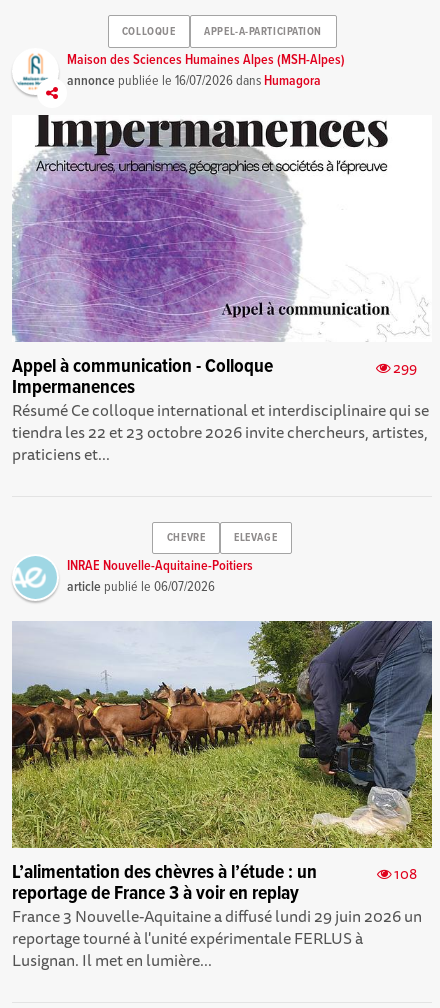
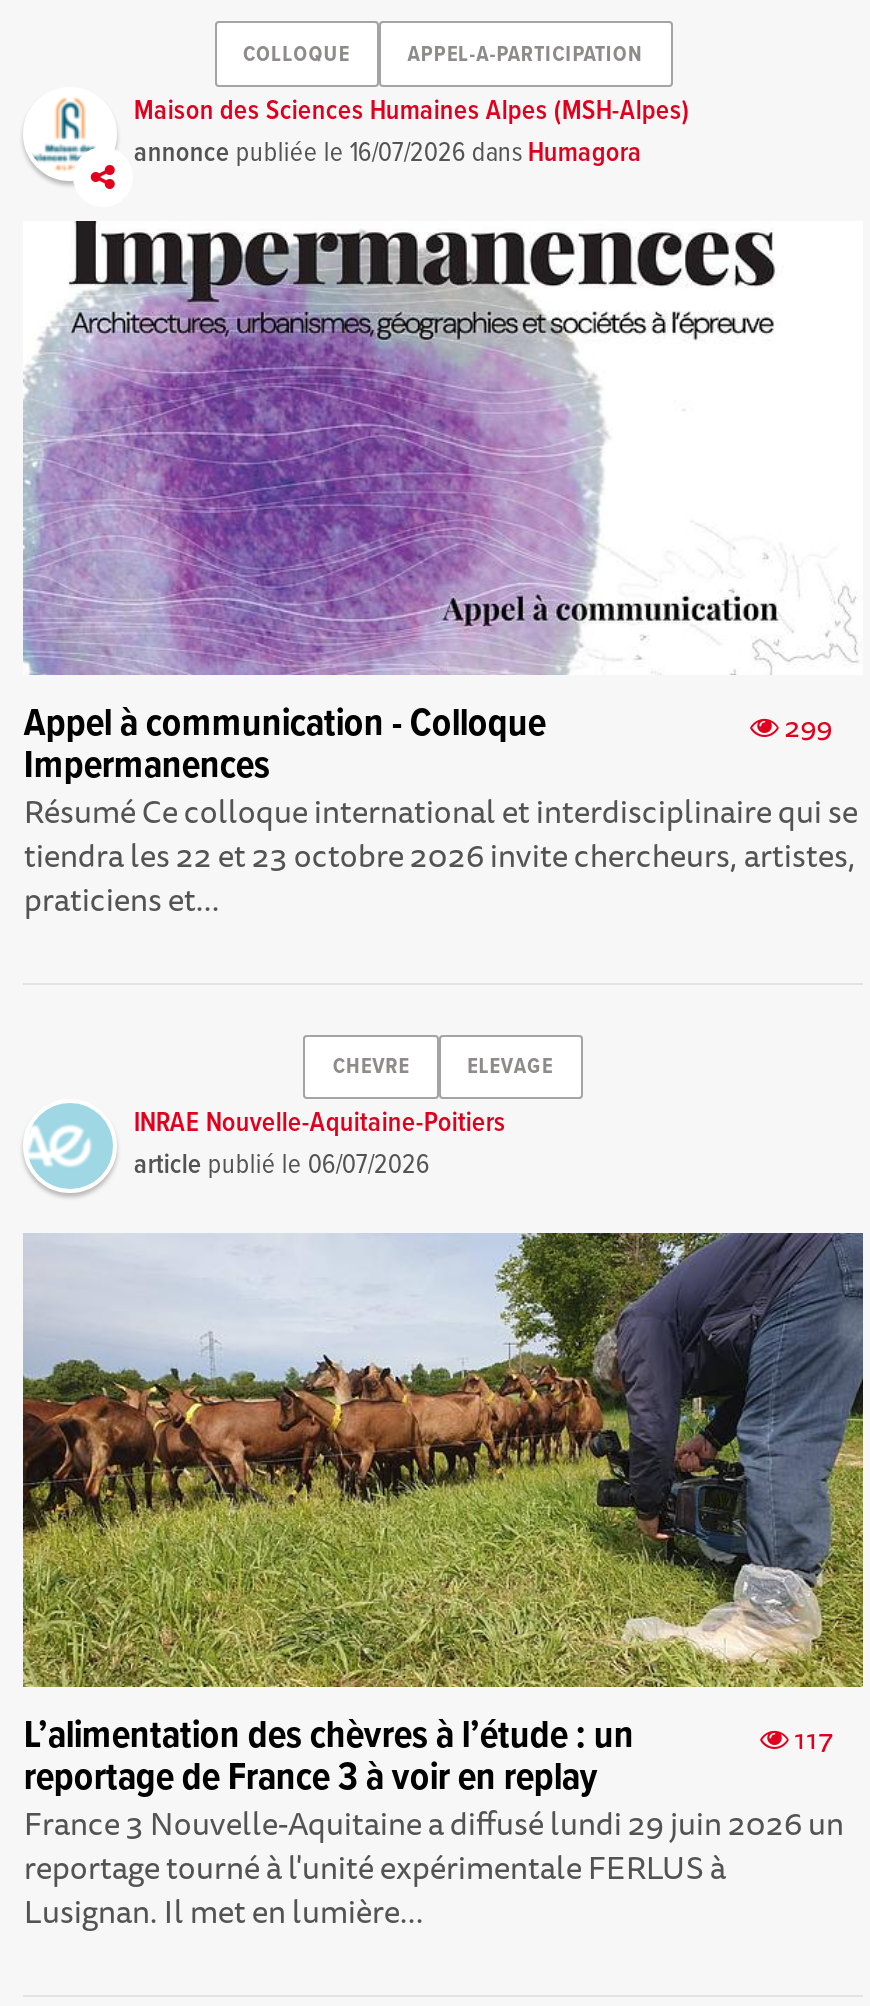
[391,862,417,885] 108 -> [788,1715,832,1761] 117

